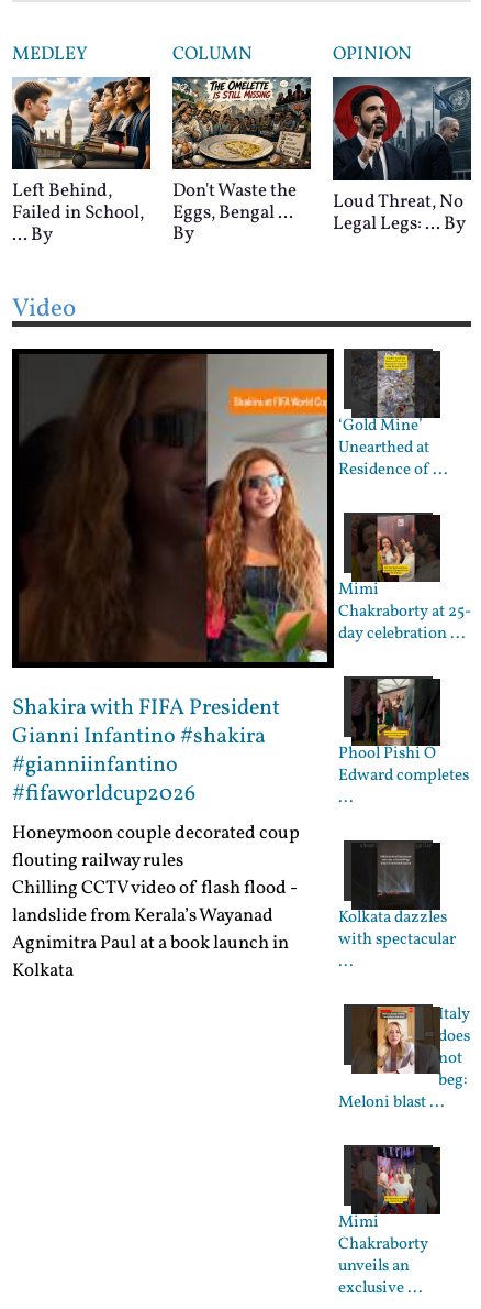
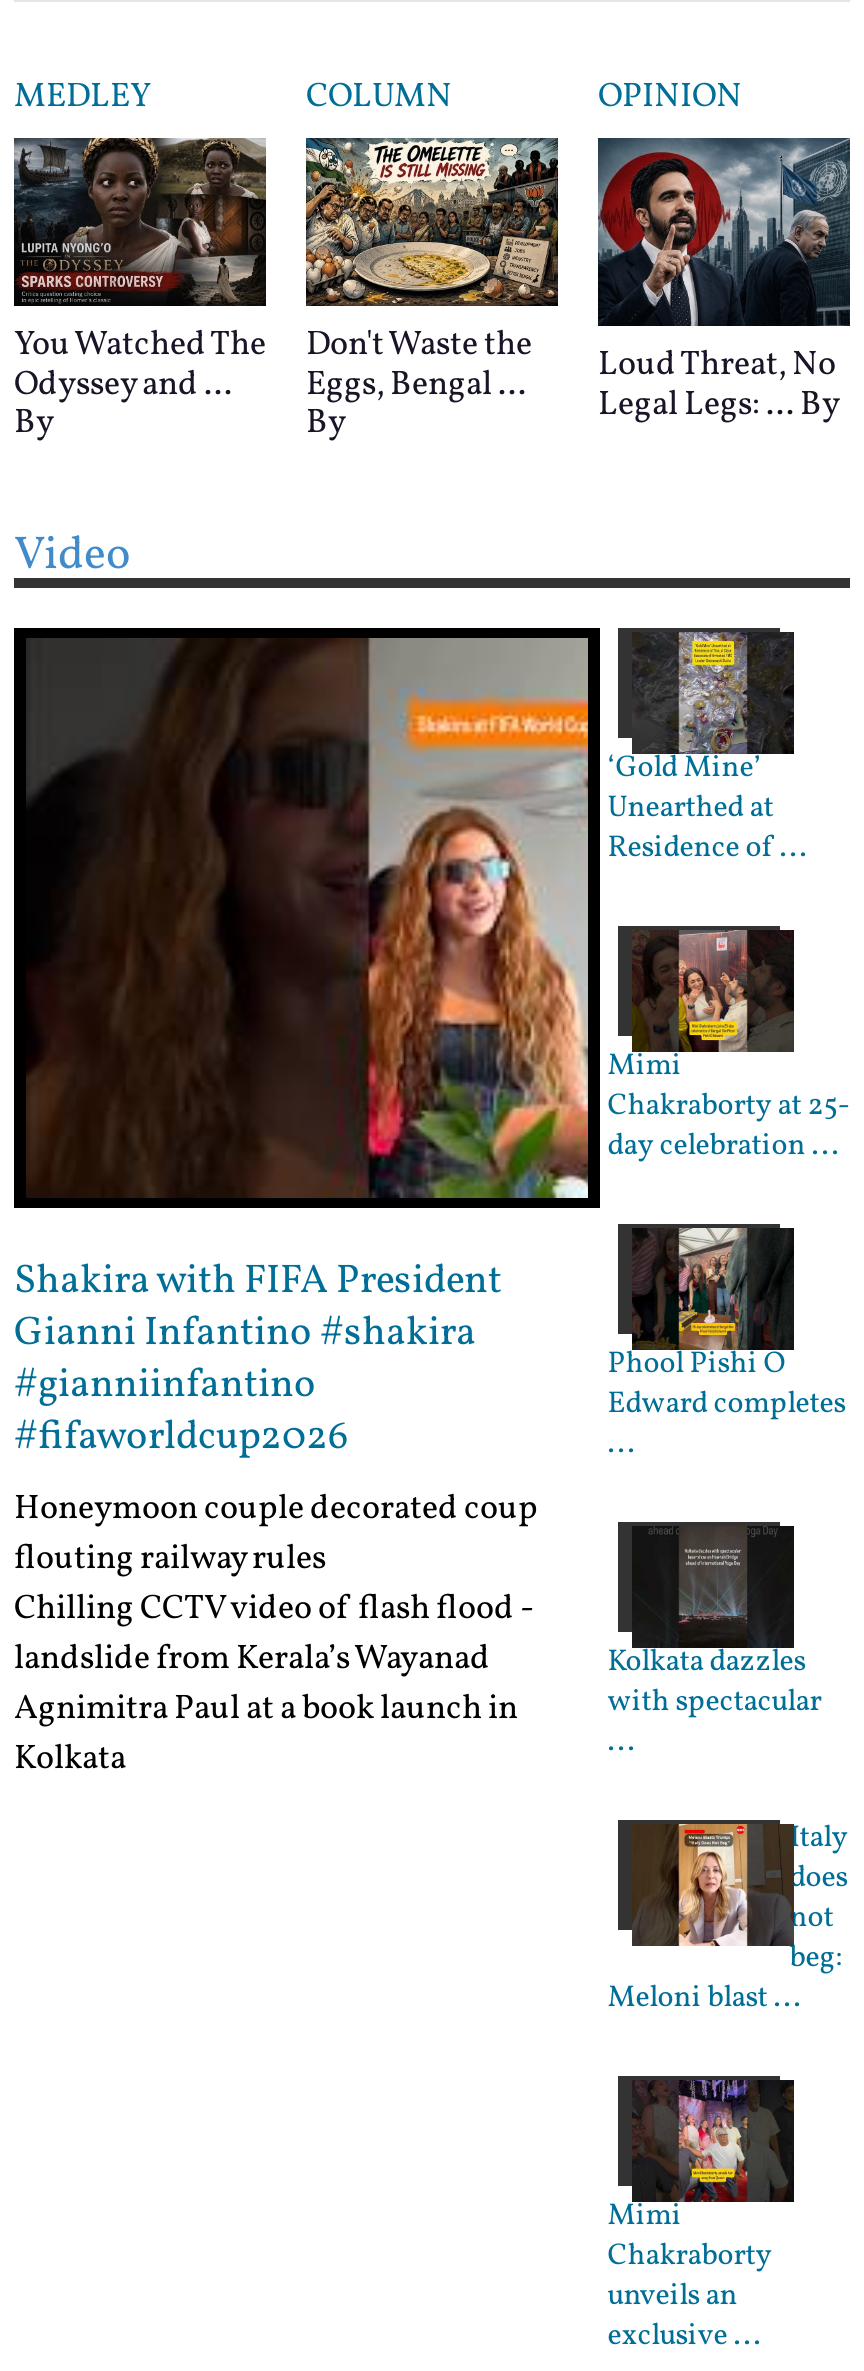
[12,76,152,248] [image] | Left Behind, | Failed in School, | ... By -> [12,136,268,446] [image] | You Watched The | Odyssey and ... | By

